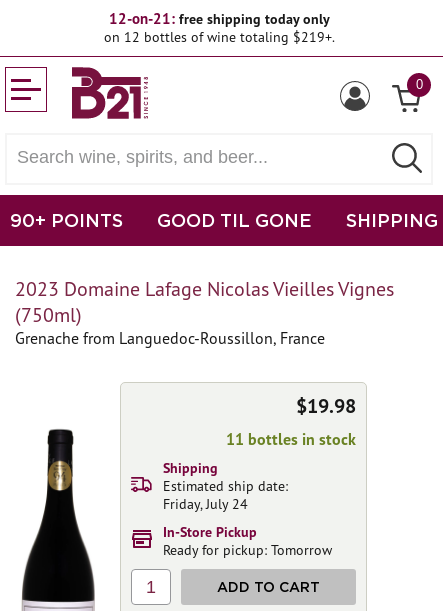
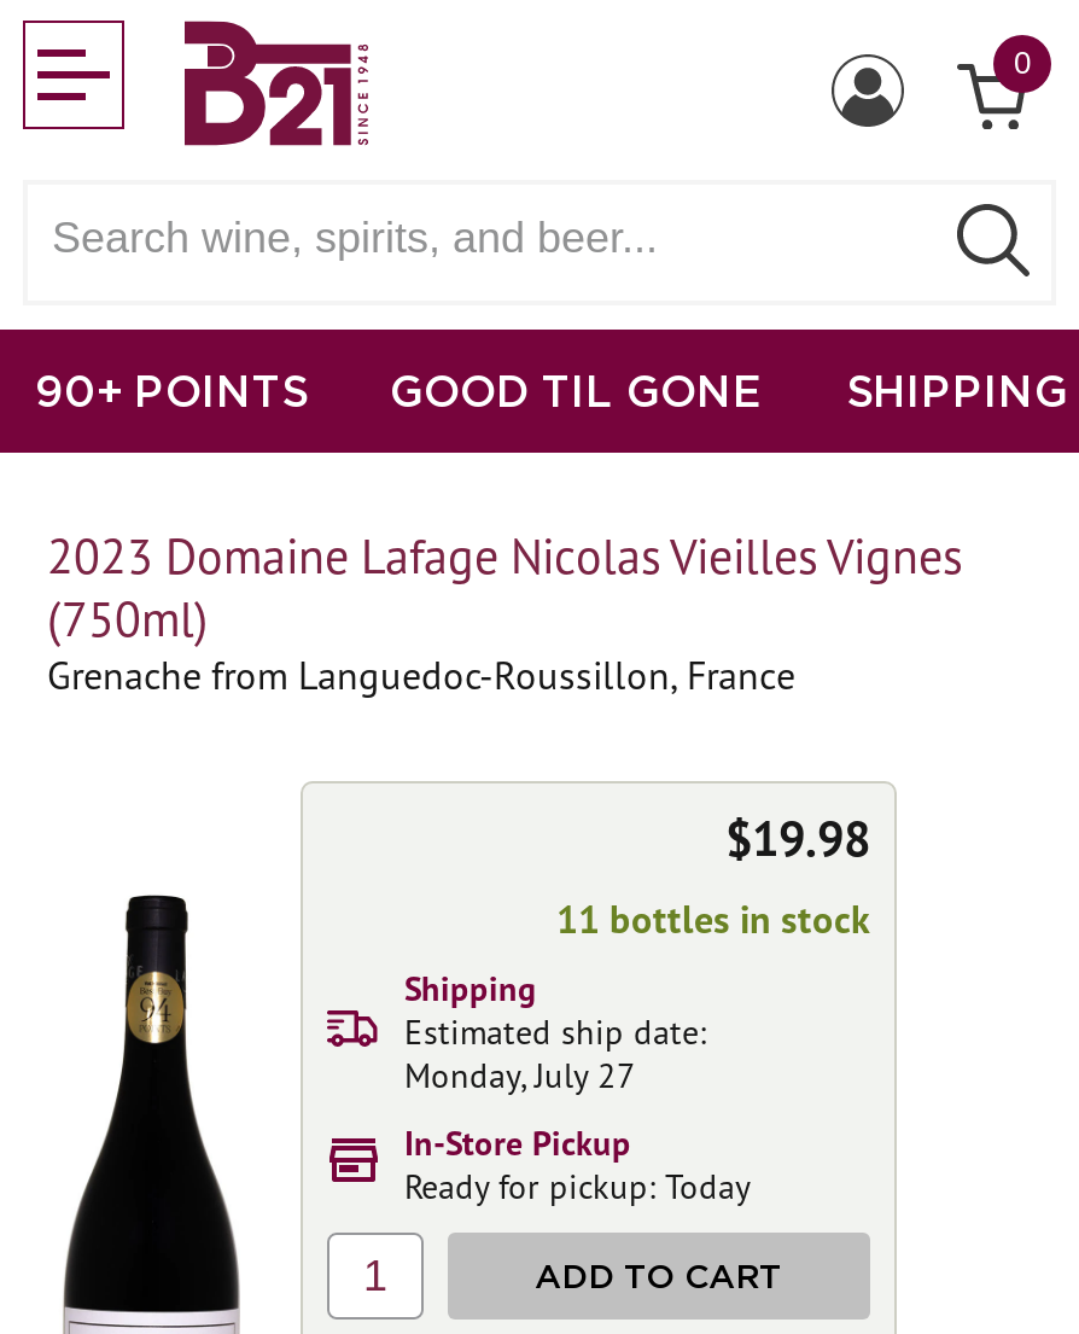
[103,9,334,46] 12-on-21: free shipping today only | on 12 bottles of wine totaling $219+. -> none
[163,495,248,513] Friday, July 24 -> [404,1054,636,1097] Monday, July 27
[163,541,332,559] Ready for pickup: Tomorrow -> [404,1165,752,1208] Ready for pickup: Today

